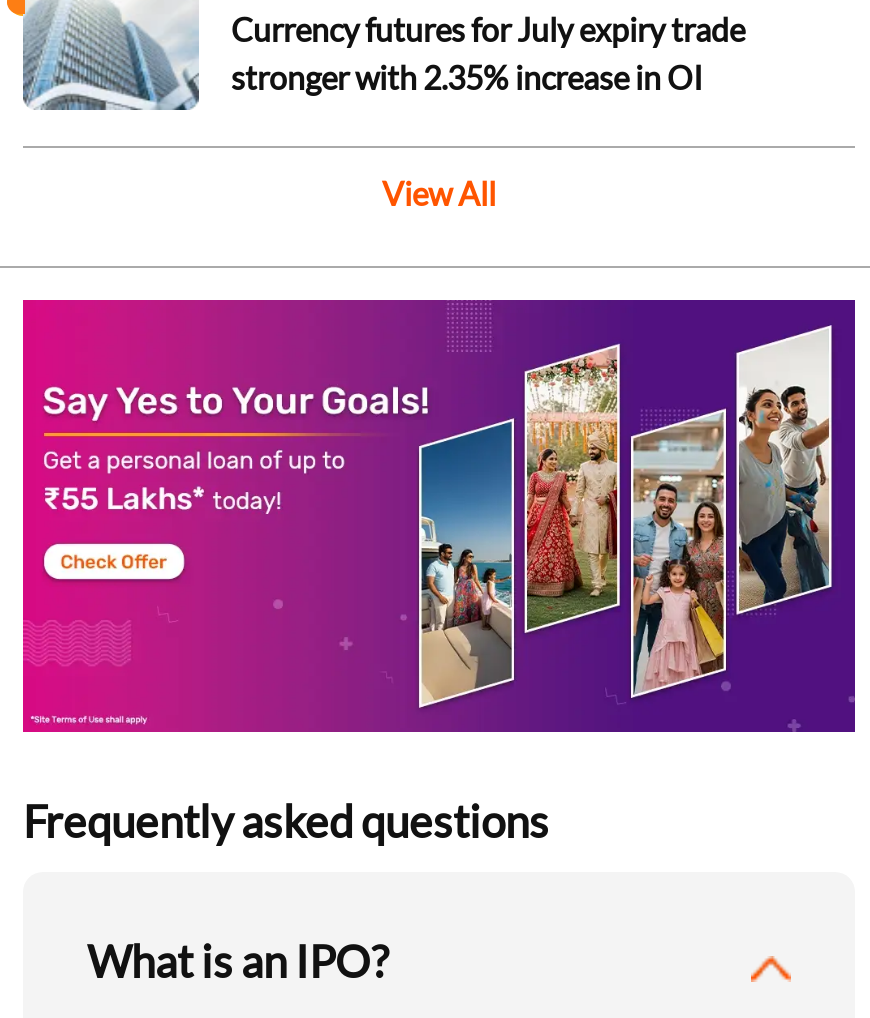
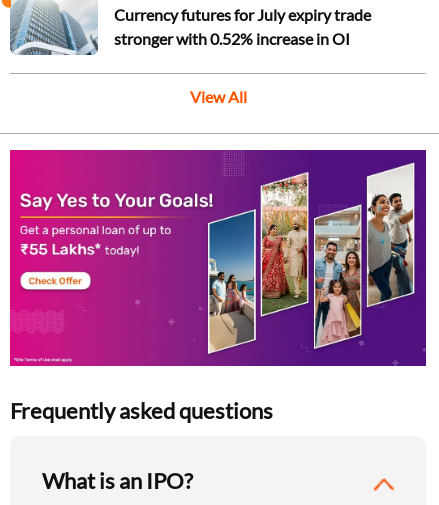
[231,57,703,95] stronger with 2.35% increase in OI -> [114,28,350,47] stronger with 0.52% increase in OI

